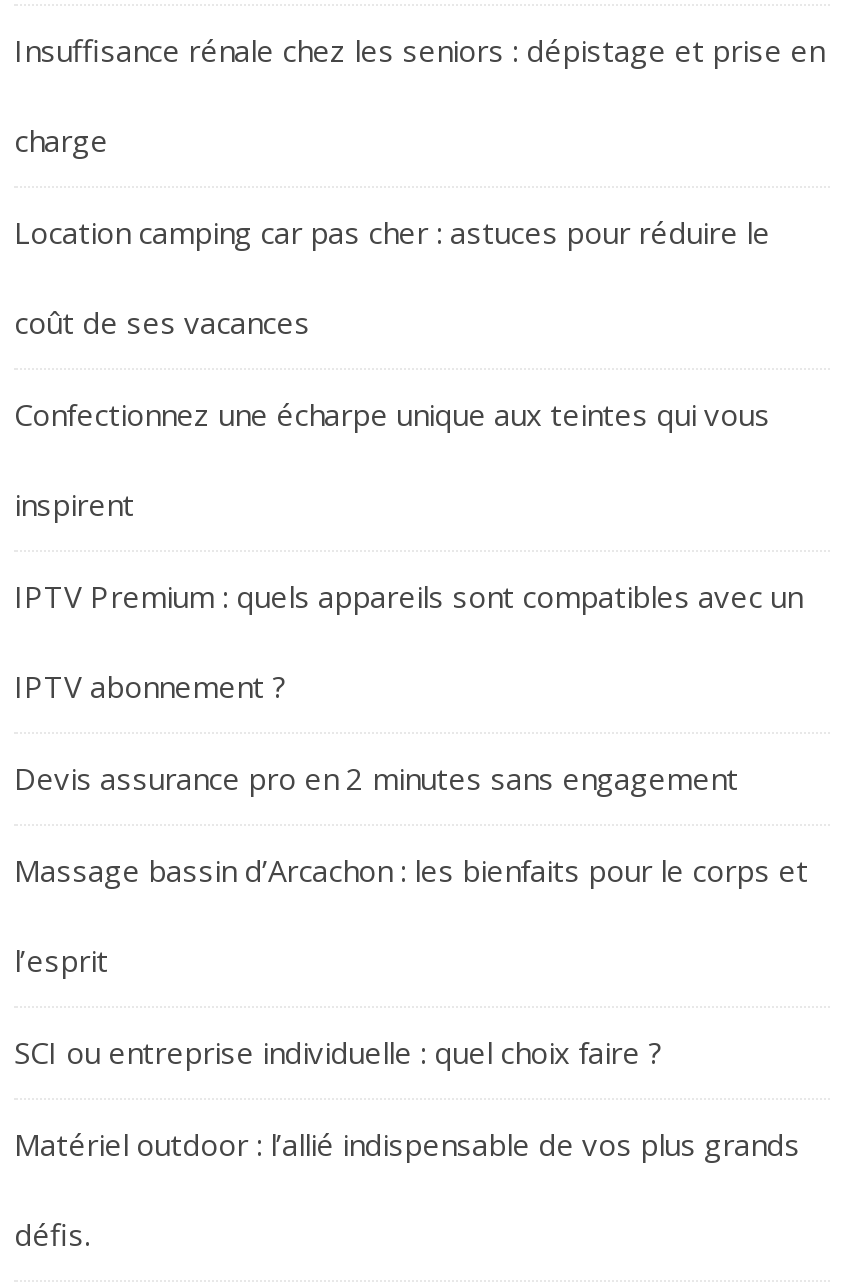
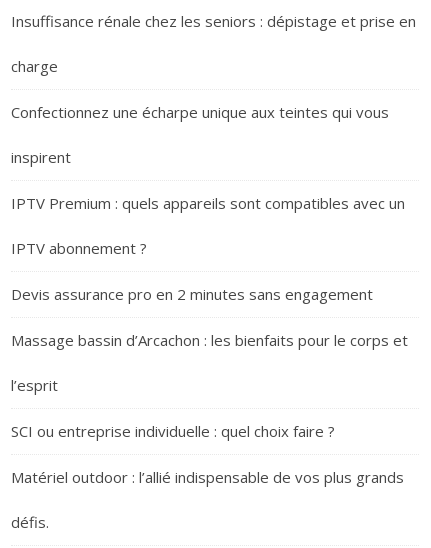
[14,212,770,342] Location camping car pas cher : astuces pour réduire le | coût de ses vacances -> none

